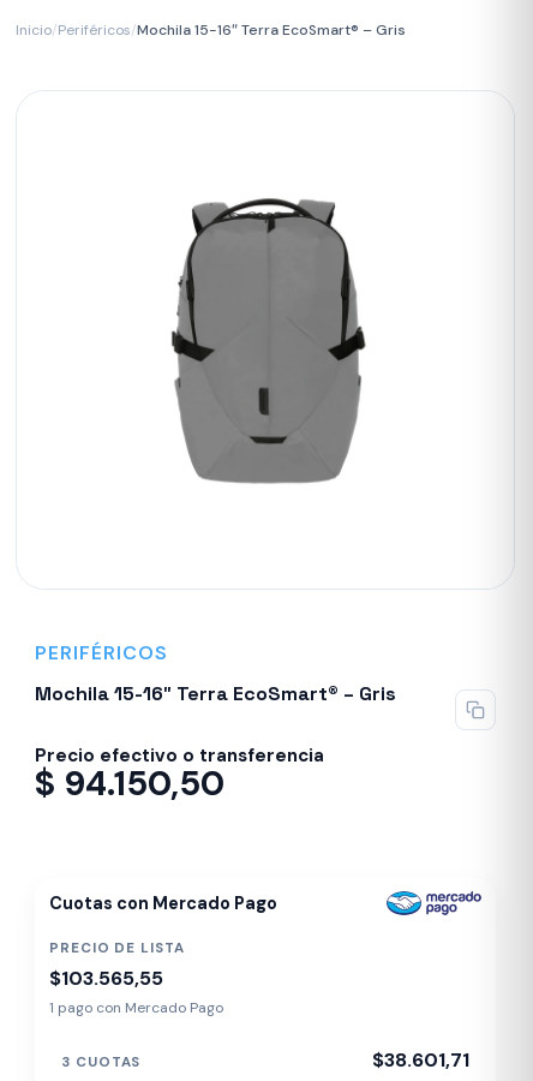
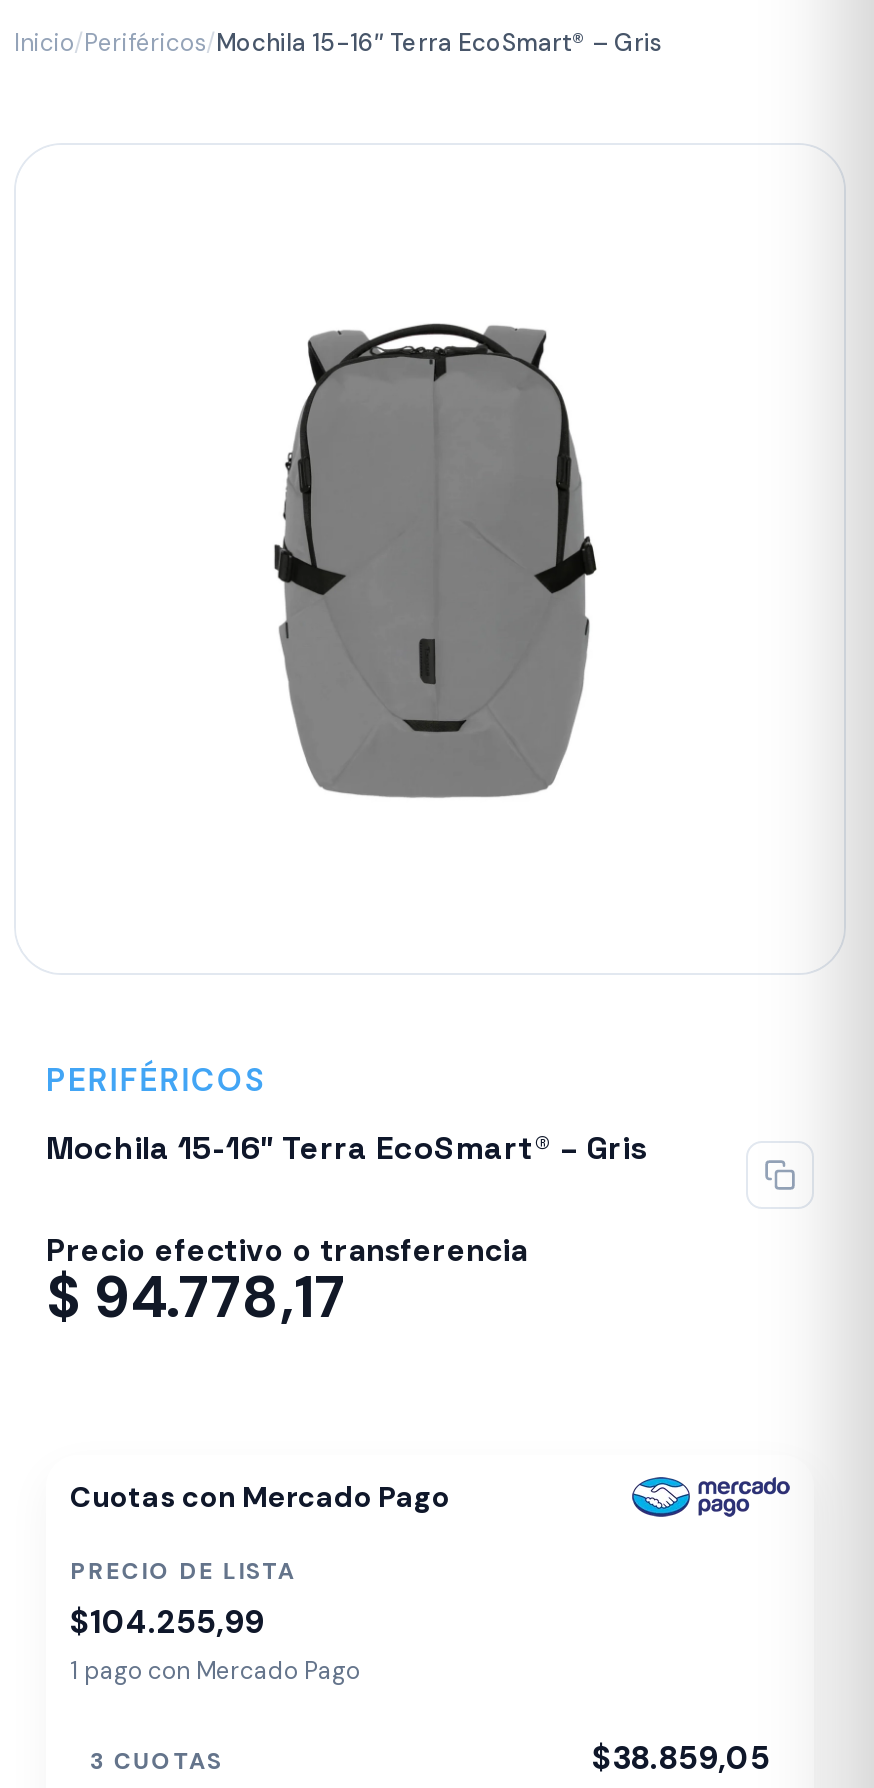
[35,760,233,806] $ 94.150,50 -> [46,1259,360,1335] $ 94.778,17
[49,966,163,991] $103.565,55 -> [70,1601,264,1643] $104.255,99
[372,1047,469,1073] $38.601,71 -> [592,1737,770,1779] $38.859,05

